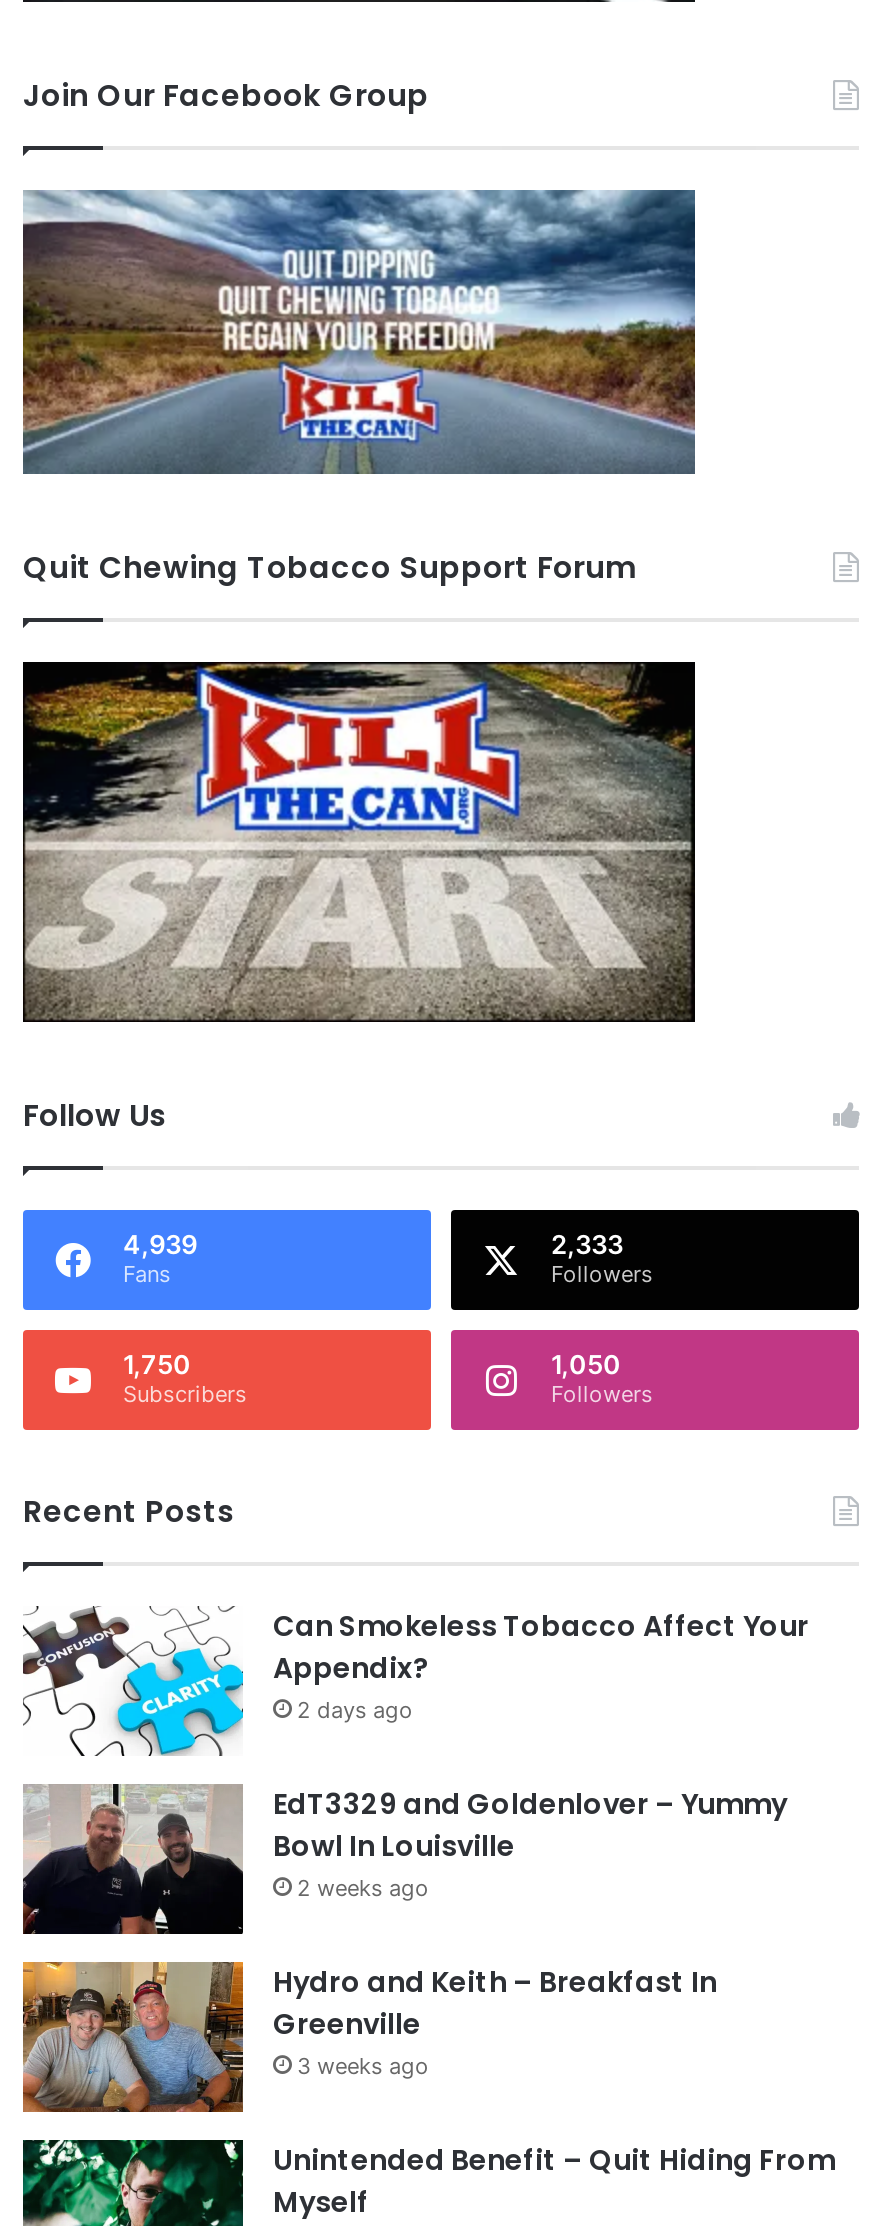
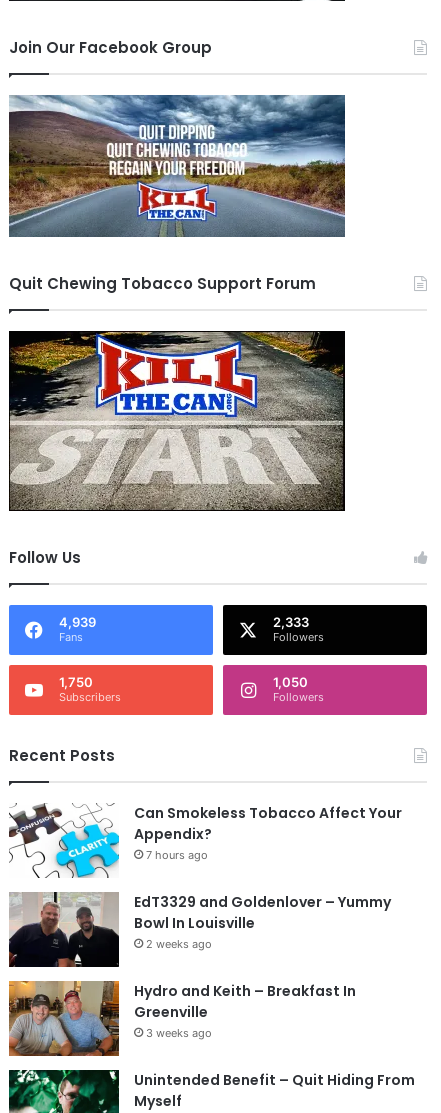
[297,1695,413,1723] 2 days ago -> [146,848,208,862] 7 hours ago

